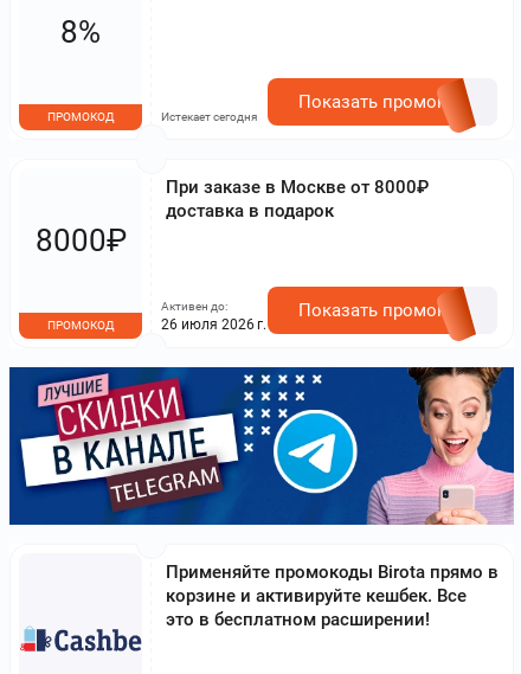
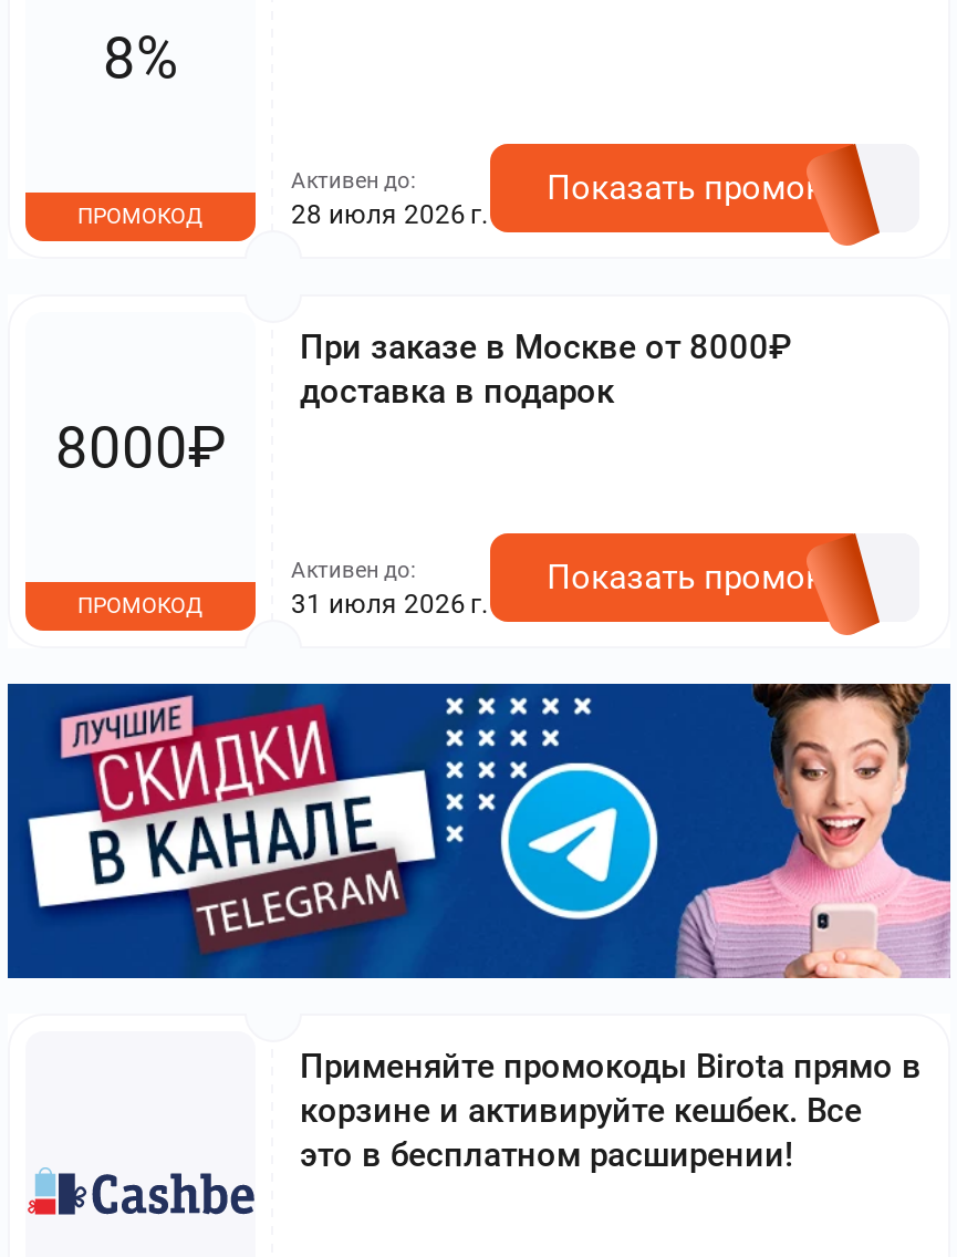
[161,110,257,123] Истекает сегодня -> [291,168,488,230] Активен до: | 28 июля 2026 г.
[161,316,266,333] 26 июля 2026 г. -> [291,589,488,620] 31 июля 2026 г.

